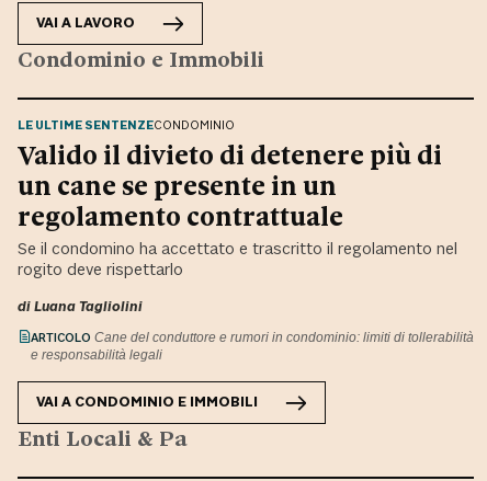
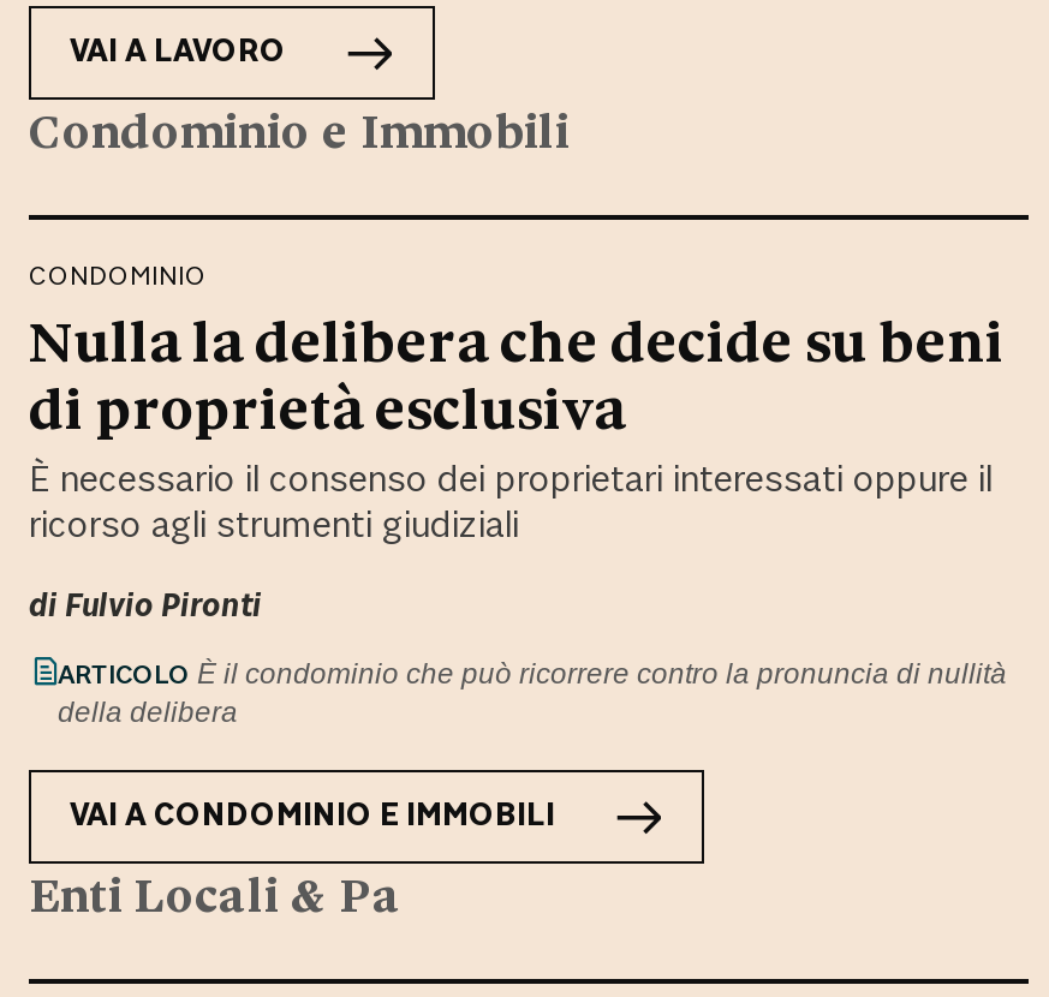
[18,117,457,281] LE ULTIME SENTENZECONDOMINIO | Valido il divieto di detenere più di | un cane se presente in un | regolamento contrattuale | Se il condomino ha accettato e trascritto il regolamento nel | rogito deve rispettarlo -> [29,258,1005,549] CONDOMINIO | Nulla la delibera che decide su beni | di proprietà esclusiva | È necessario il consenso dei proprietari interessati oppure il | ricorso agli strumenti giudiziali
[18,298,143,316] di Luana Tagliolini -> [29,588,262,626] di Fulvio Pironti
[31,330,474,363] ARTICOLO Cane del conduttore e rumori in condominio: limiti di tollerabilità | e responsabilità legali -> [58,658,1007,730] ARTICOLO È il condominio che può ricorrere contro la pronuncia di nullità | della delibera

